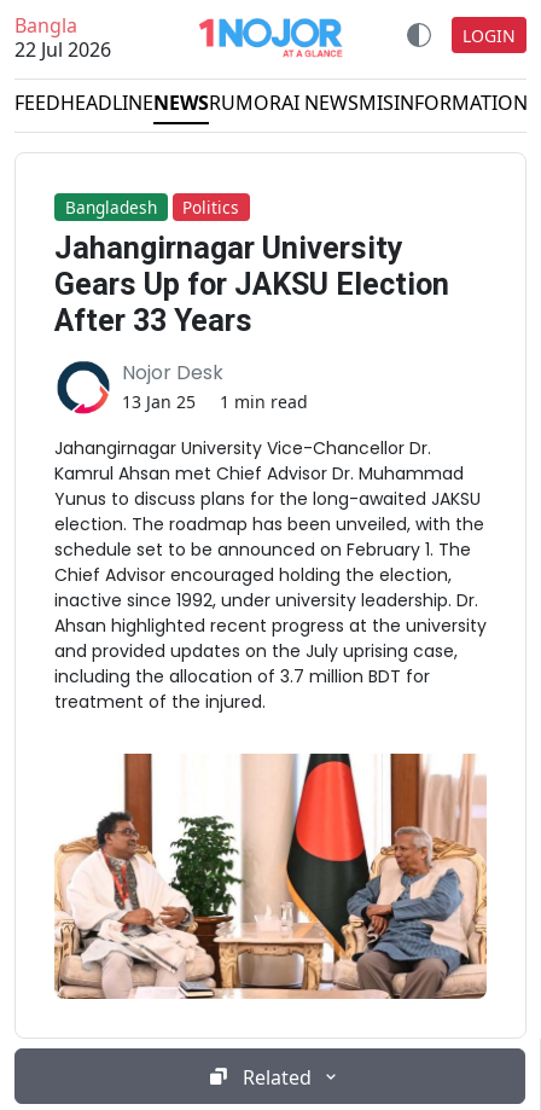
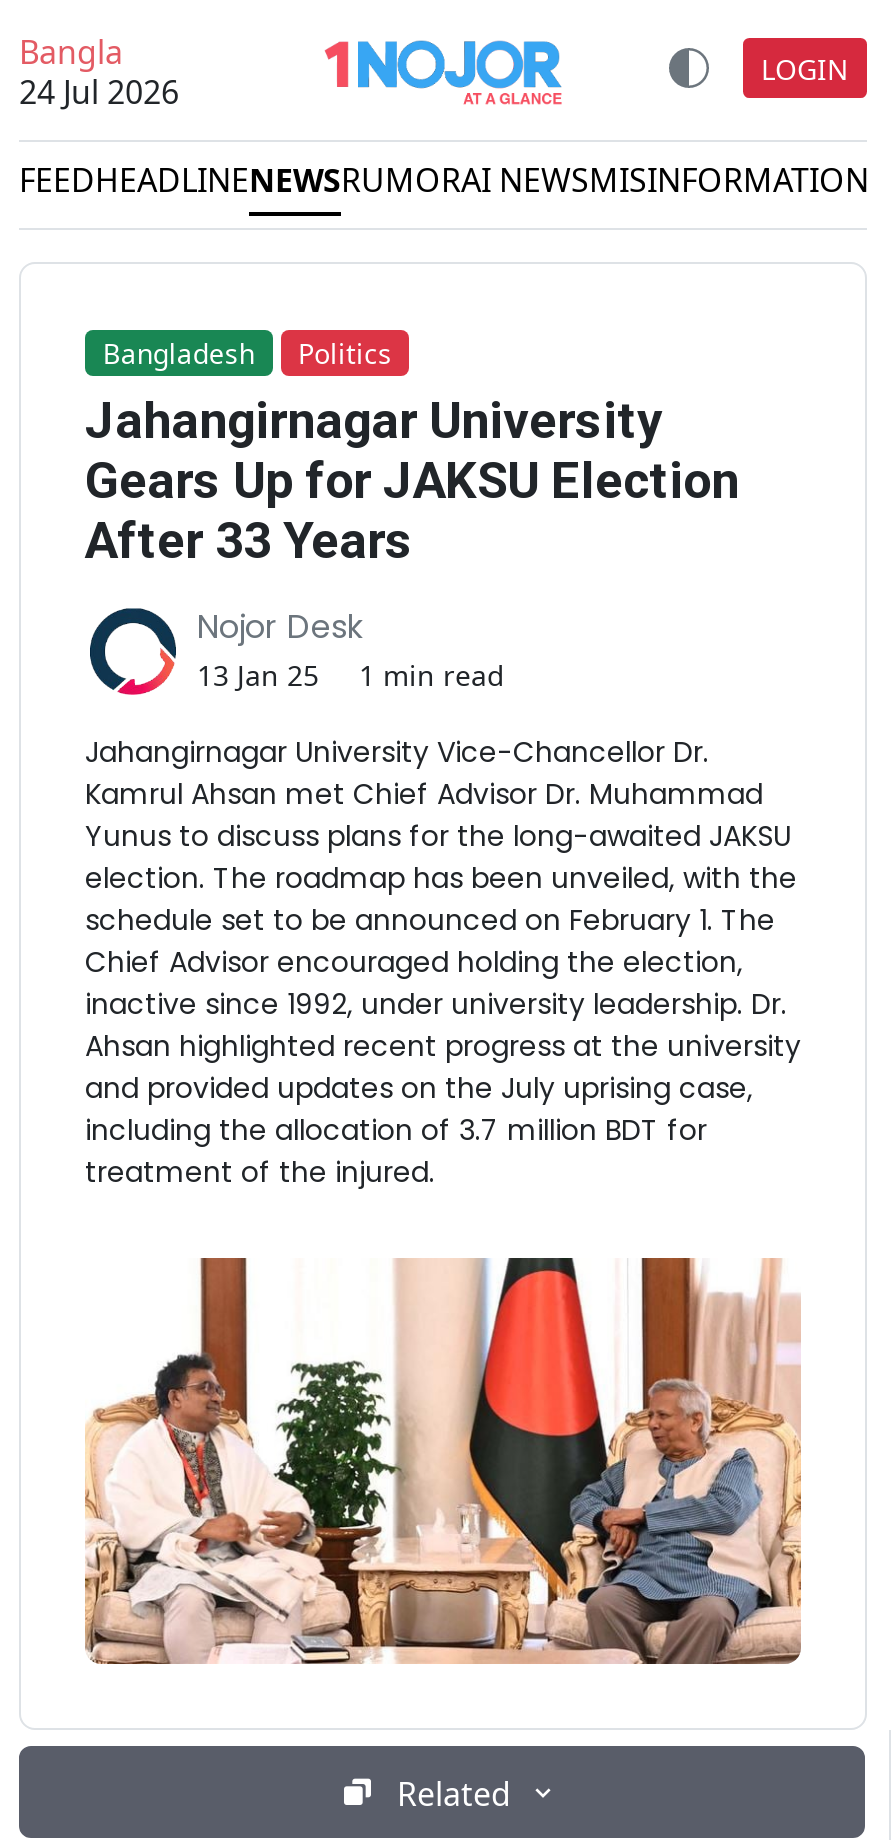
[14,36,111,63] 22 Jul 2026 -> [19,70,179,114] 24 Jul 2026

